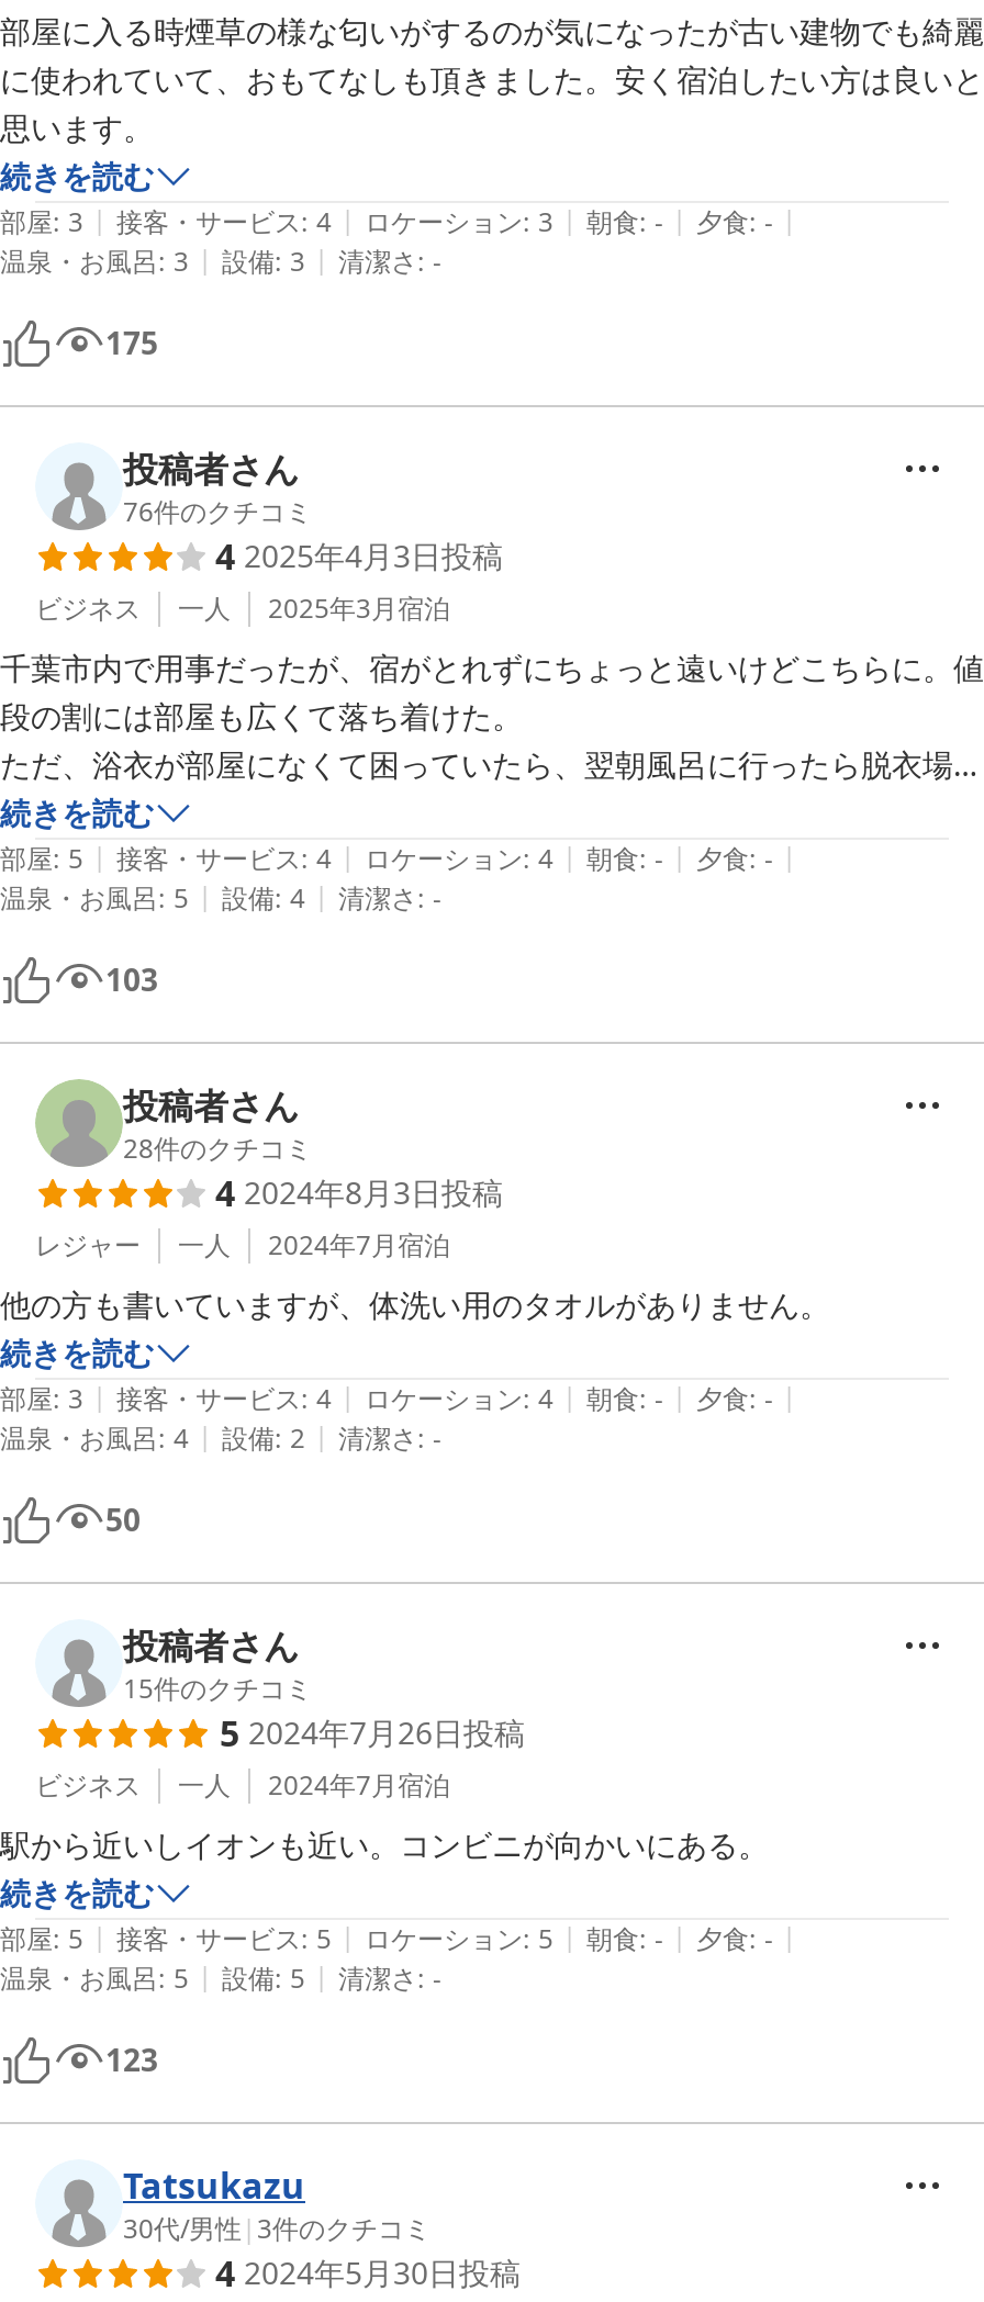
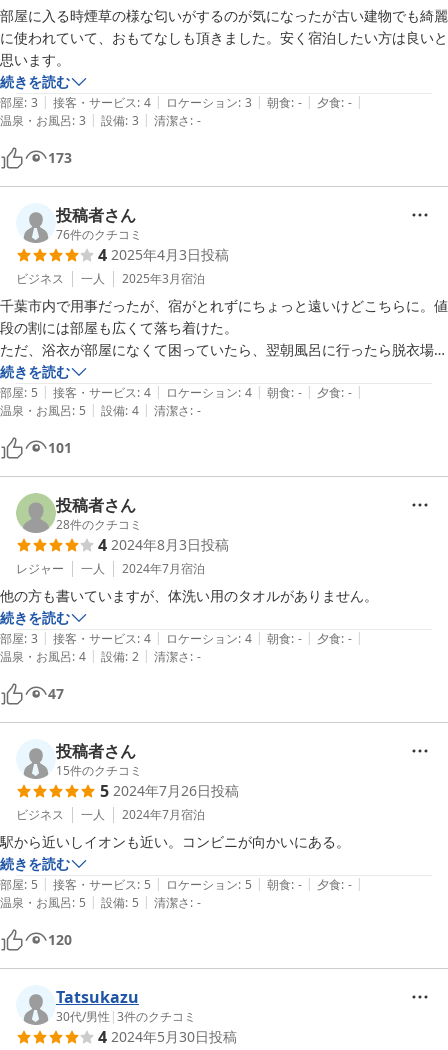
[105,322,158,363] 175 -> [48,148,72,167] 173
[105,958,158,1000] 103 -> [48,438,72,457] 101
[105,1498,141,1540] 50 -> [48,684,64,703] 47
[105,2039,158,2080] 123 -> [48,930,72,949] 120

